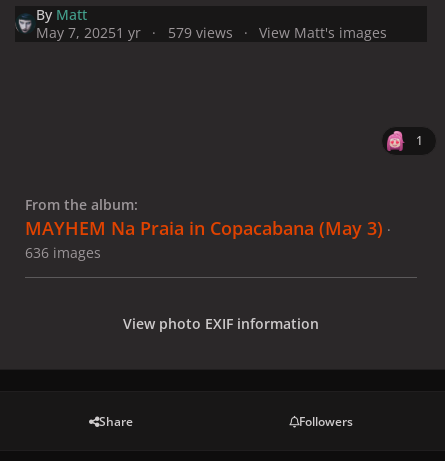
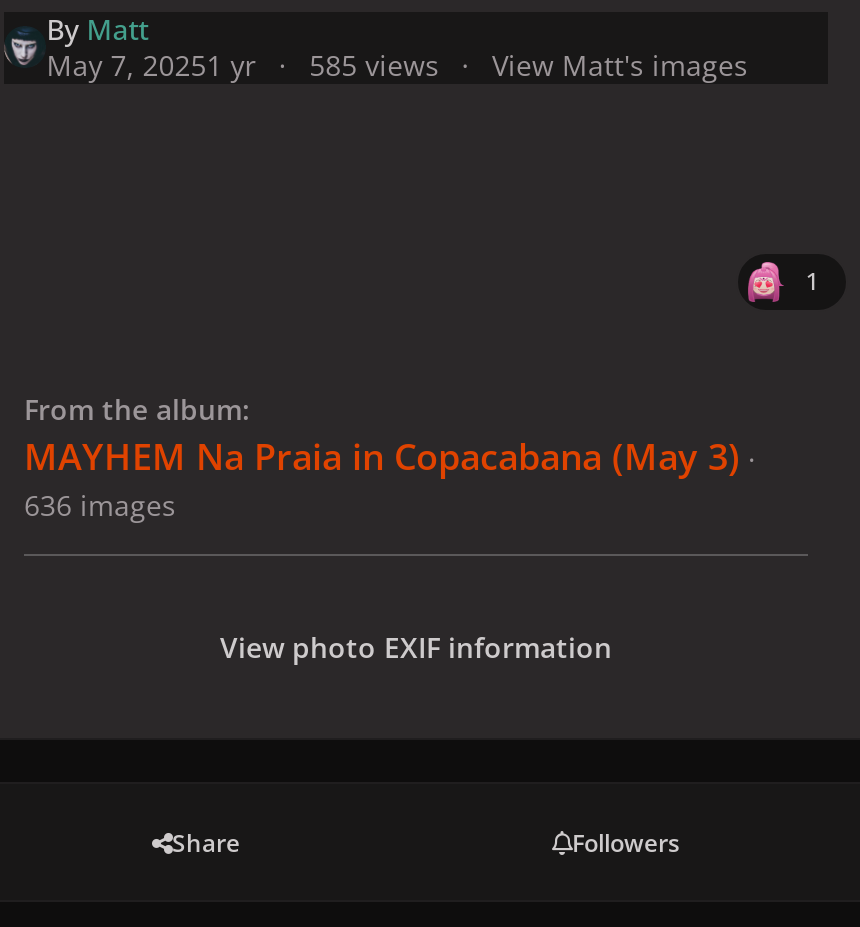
[36,22,387,41] May 7, 20251 yr 579 views View Matt's images -> [46,45,748,83] May 7, 20251 yr 585 views View Matt's images

